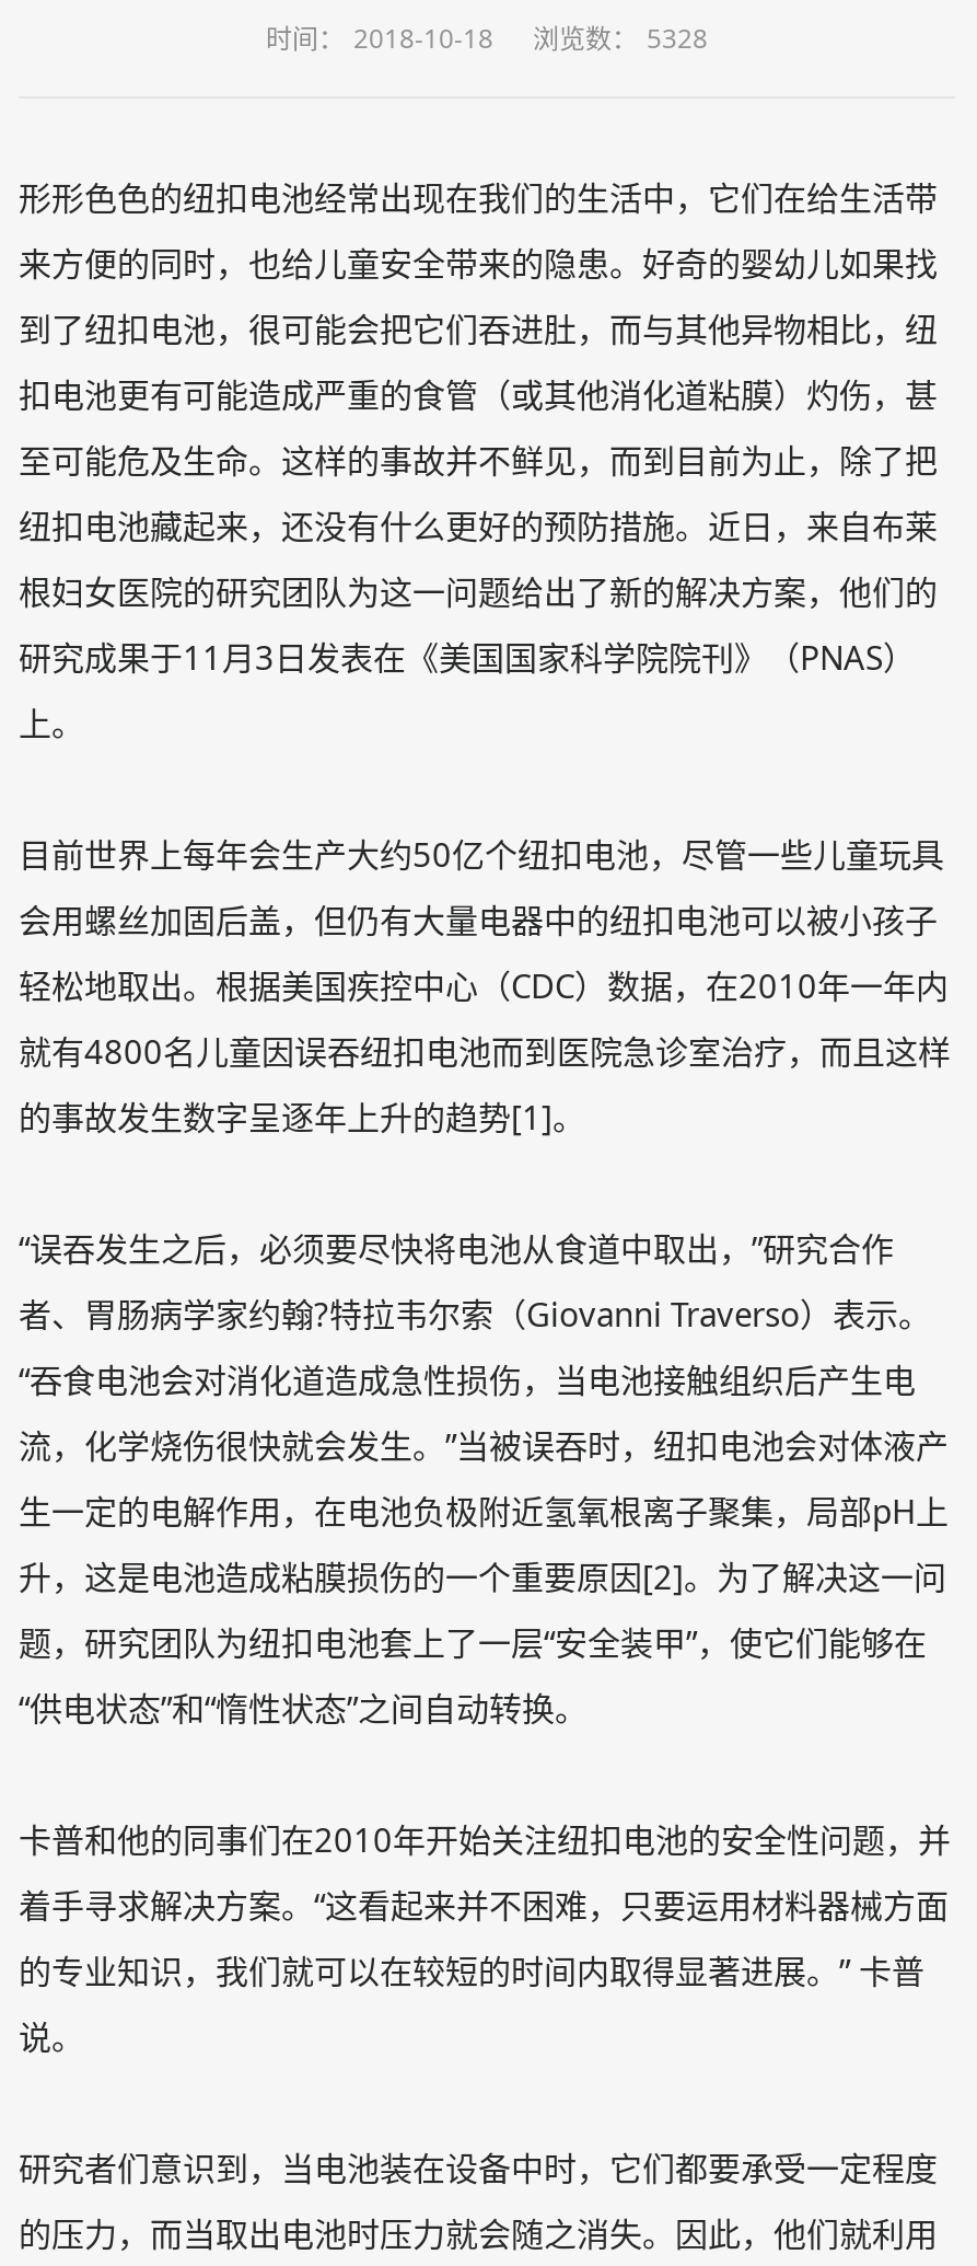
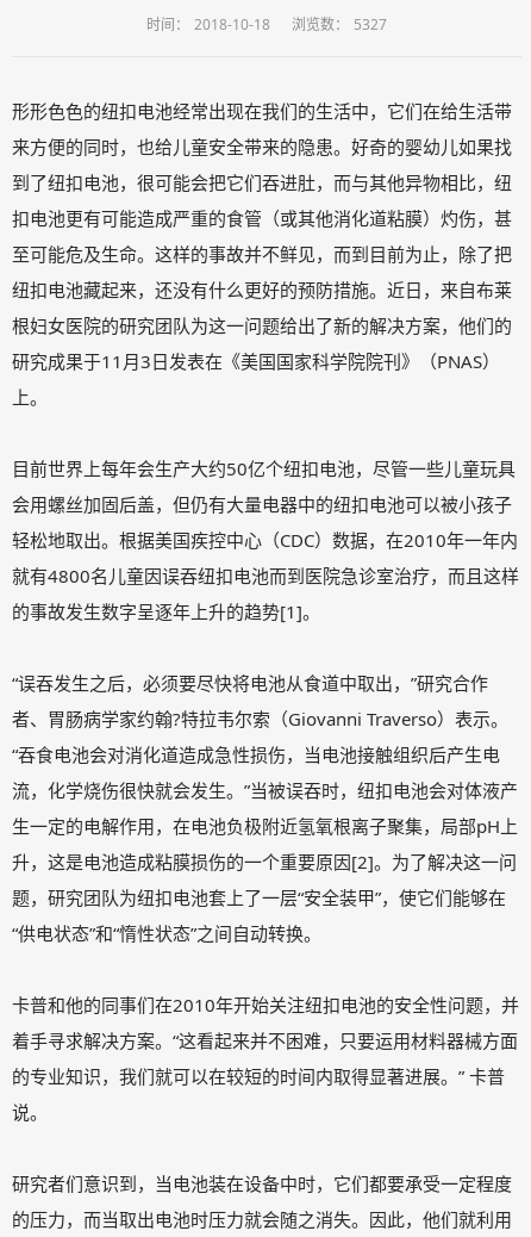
[266,20,708,57] 时间： 2018-10-18 浏览数： 5328 -> [146,14,387,35] 时间： 2018-10-18 浏览数： 5327

